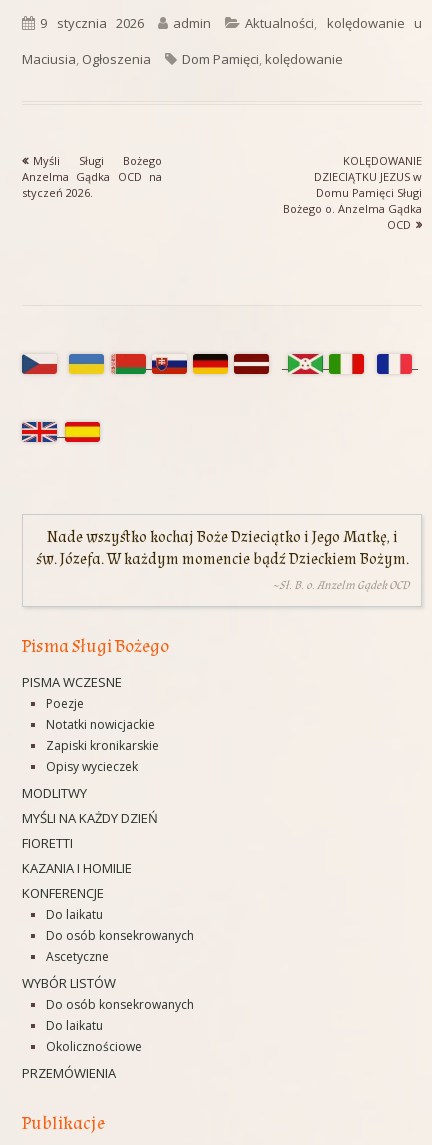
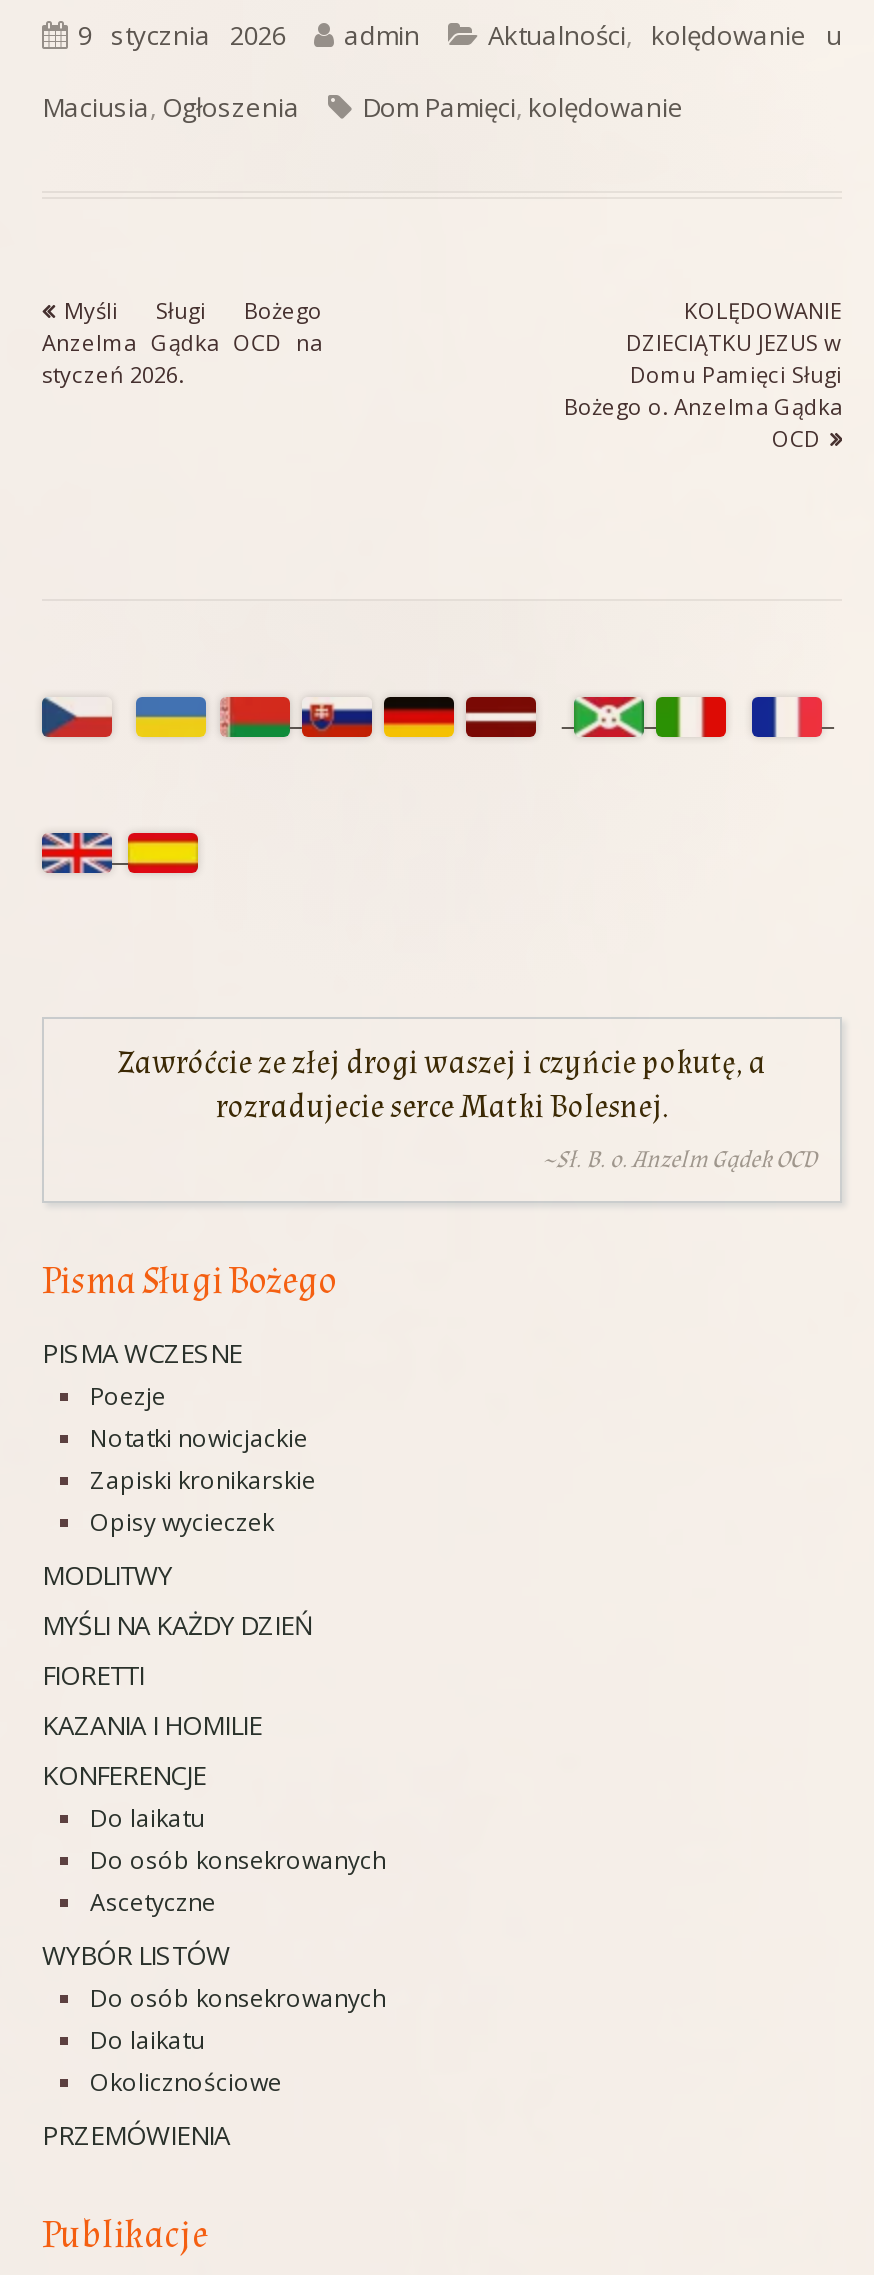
[35,527,408,570] Nade wszystko kochaj Boże Dzieciątko i Jego Matkę, i | św. Józefa. W każdym momencie bądź Dzieckiem Bożym. -> [118,1043,766,1129] Zawróćcie ze złej drogi waszej i czyńcie pokutę, a | rozradujecie serce Matki Bolesnej.

